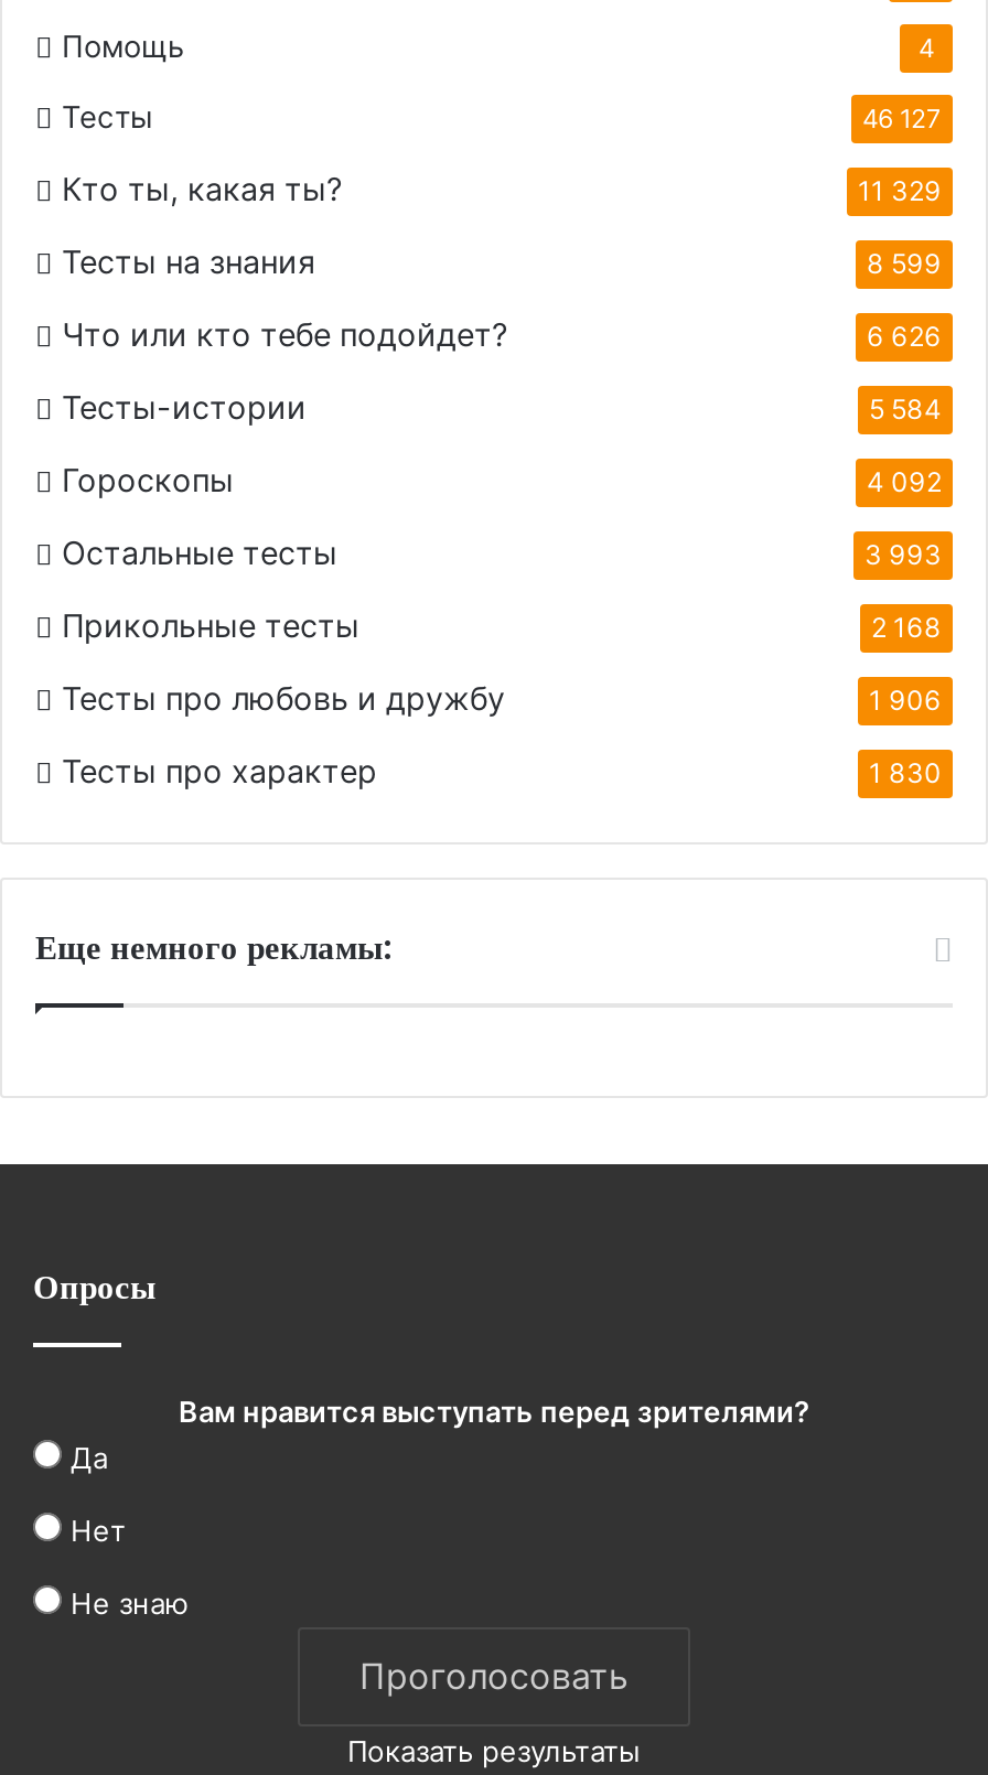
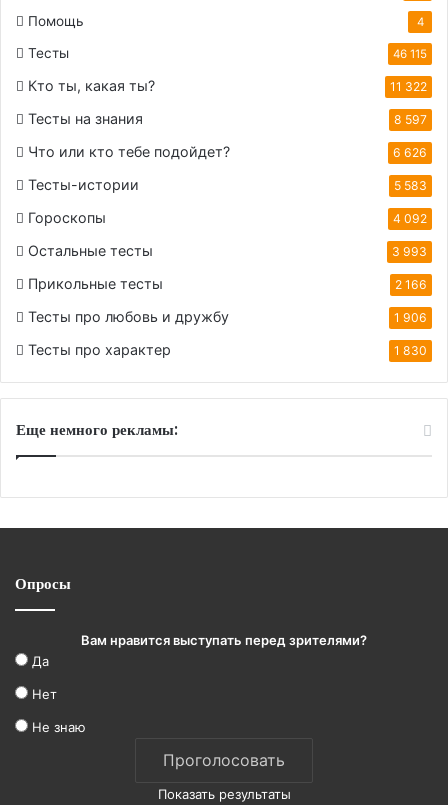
[862,103,942,133] 46 127 -> [393,46,427,60] 46 115
[858,173,942,206] 11 329 -> [390,78,427,93] 11 322
[867,246,942,279] 8 599 -> [394,111,427,126] 8 597
[869,391,942,424] 5 584 -> [394,177,427,192] 5 583
[871,610,942,643] 2 168 -> [395,276,427,291] 2 166

